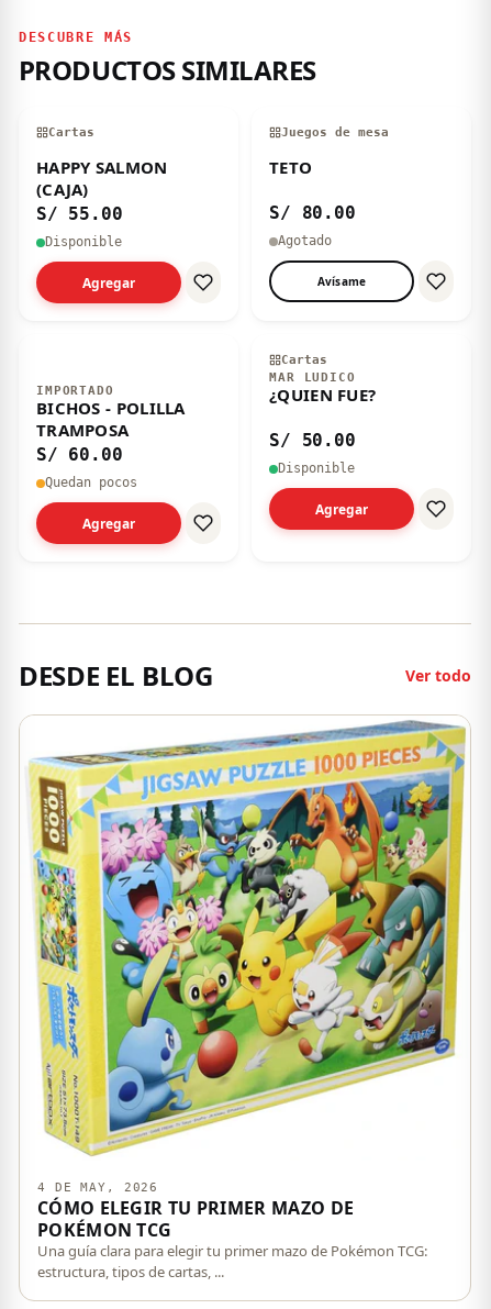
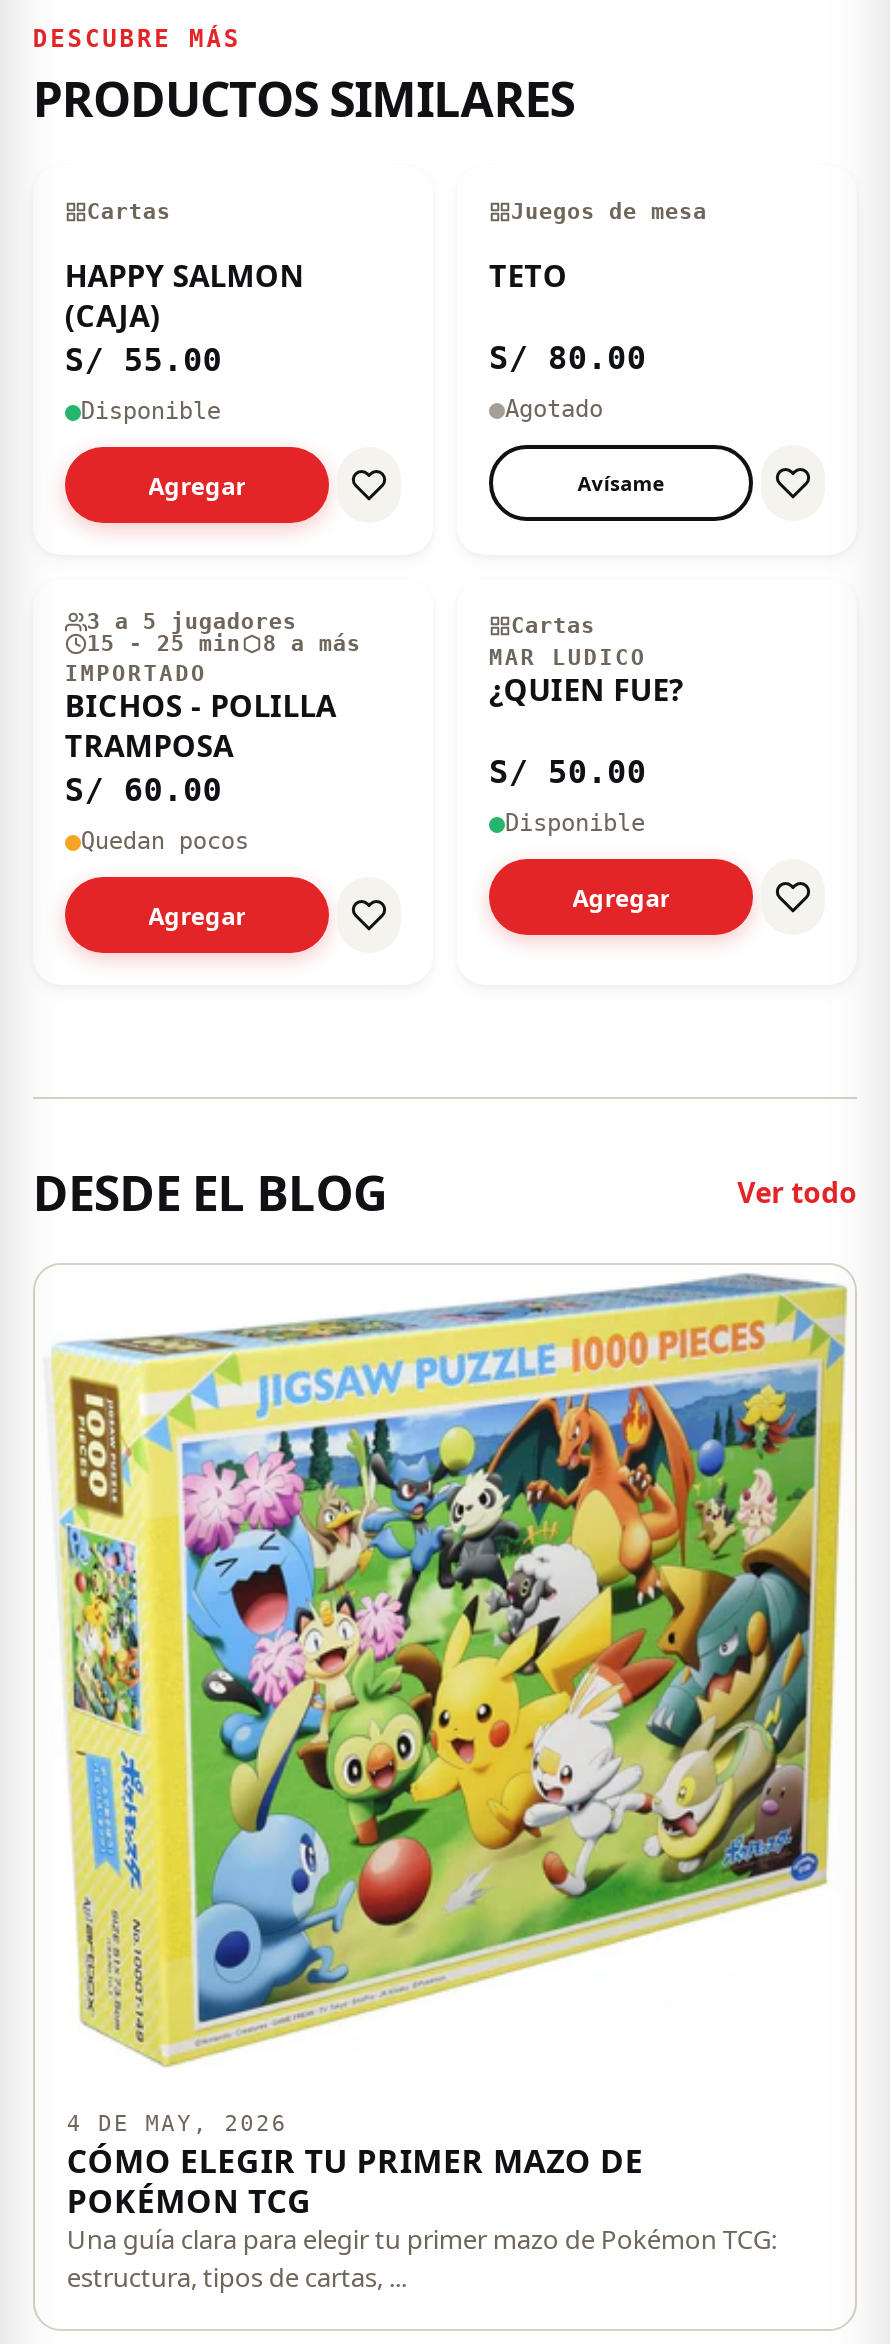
none -> [87,609,361,657] 3 a 5 jugadores | 15 - 25 min | 8 a más

